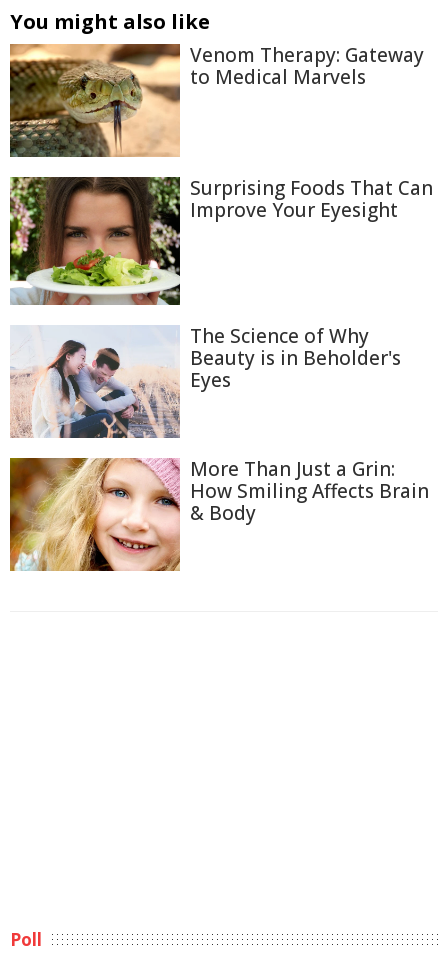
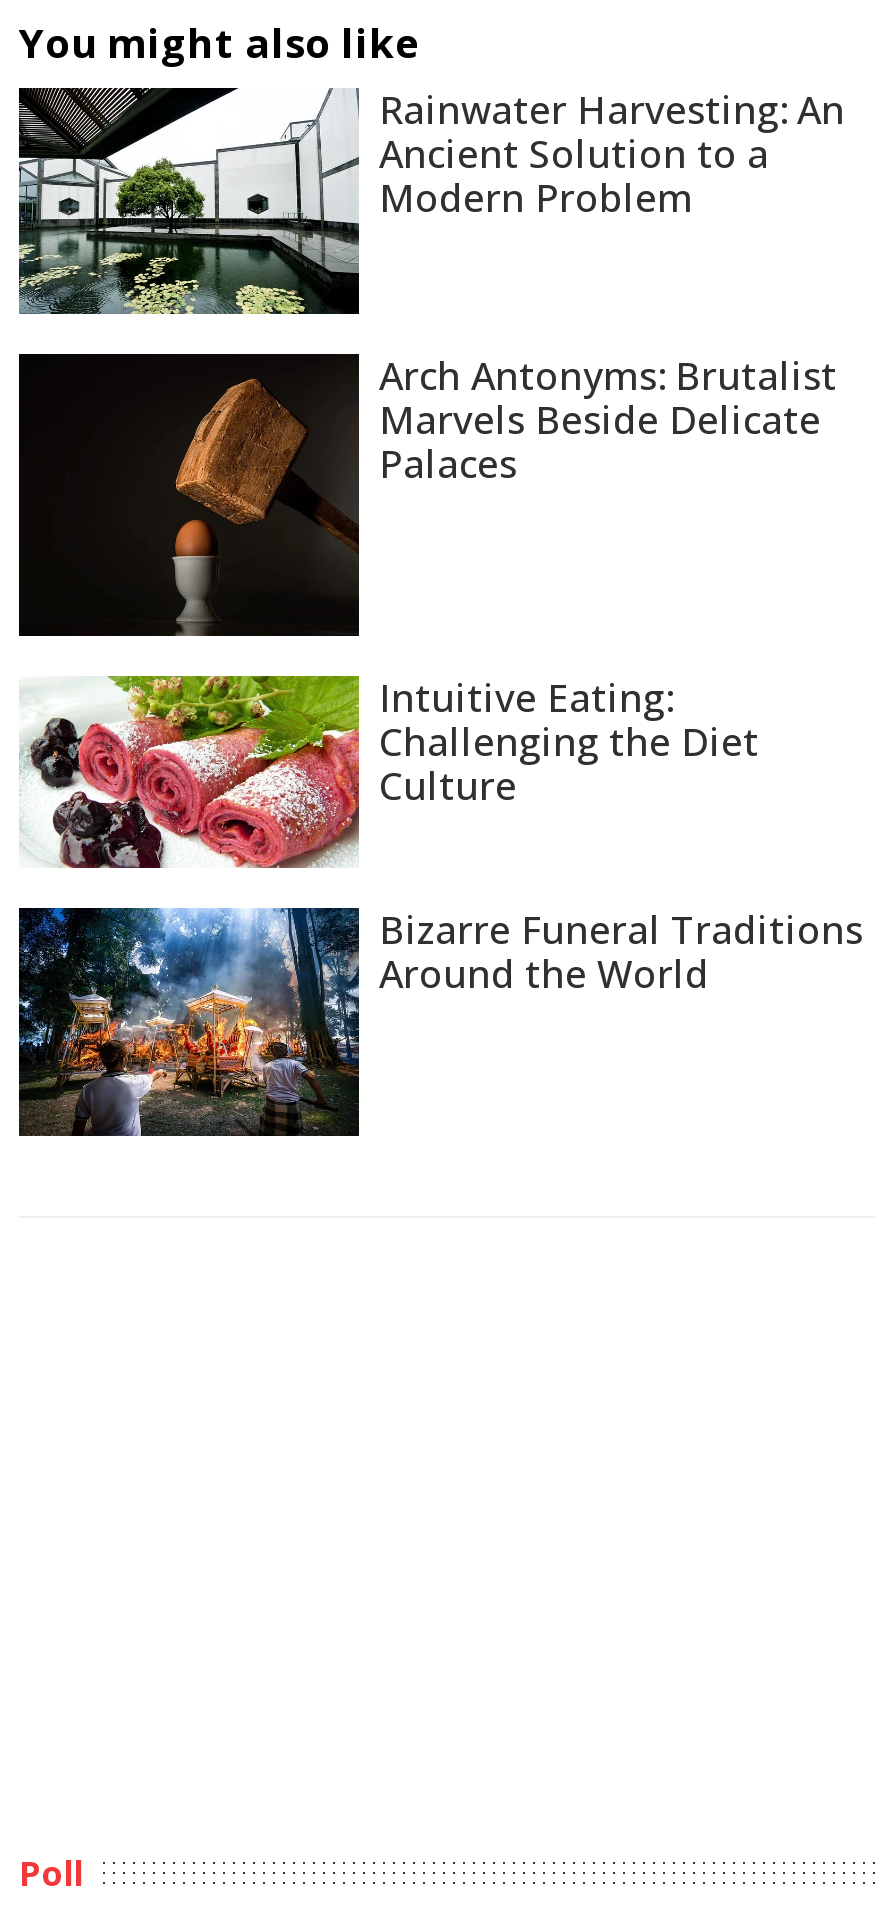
[9,42,424,158] [image] | Venom Therapy: Gateway | to Medical Marvels -> [17,84,845,316] [image] | Rainwater Harvesting: An | Ancient Solution to a | Modern Problem
[9,175,433,318] [image] | Surprising Foods That Can | Improve Your Eyesight -> [17,350,837,638] [image] | Arch Antonyms: Brutalist | Marvels Beside Delicate | Palaces
[10,323,401,439] [image] | The Science of Why | Beauty is in Beholder's | Eyes -> [21,652,759,870] [image] | Intuitive Eating: | Challenging the Diet | Culture
[9,456,429,572] [image] | More Than Just a Grin: | How Smiling Affects Brain | & Body -> [17,905,863,1138] [image] | Bizarre Funeral Traditions | Around the World

